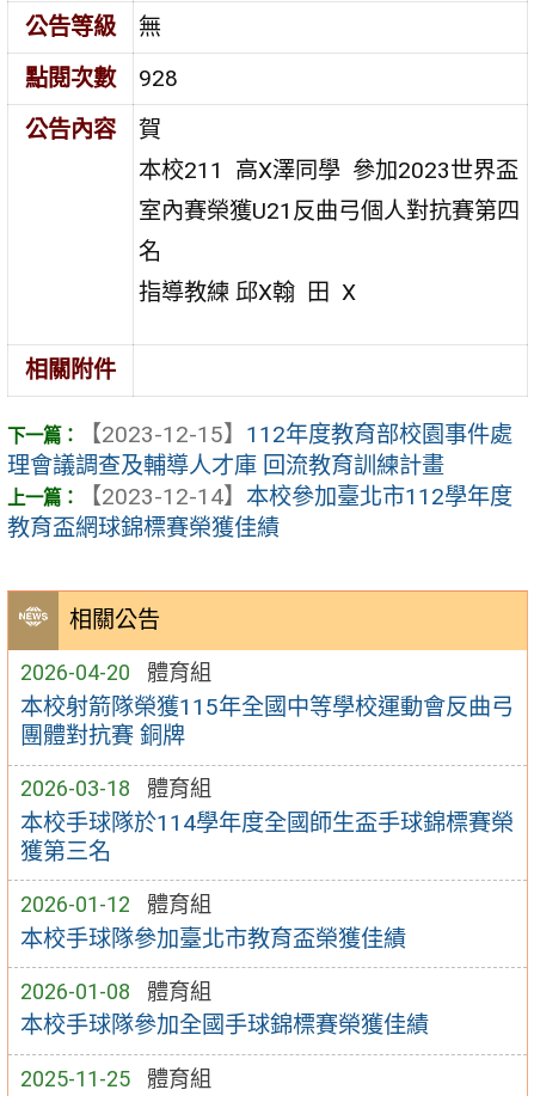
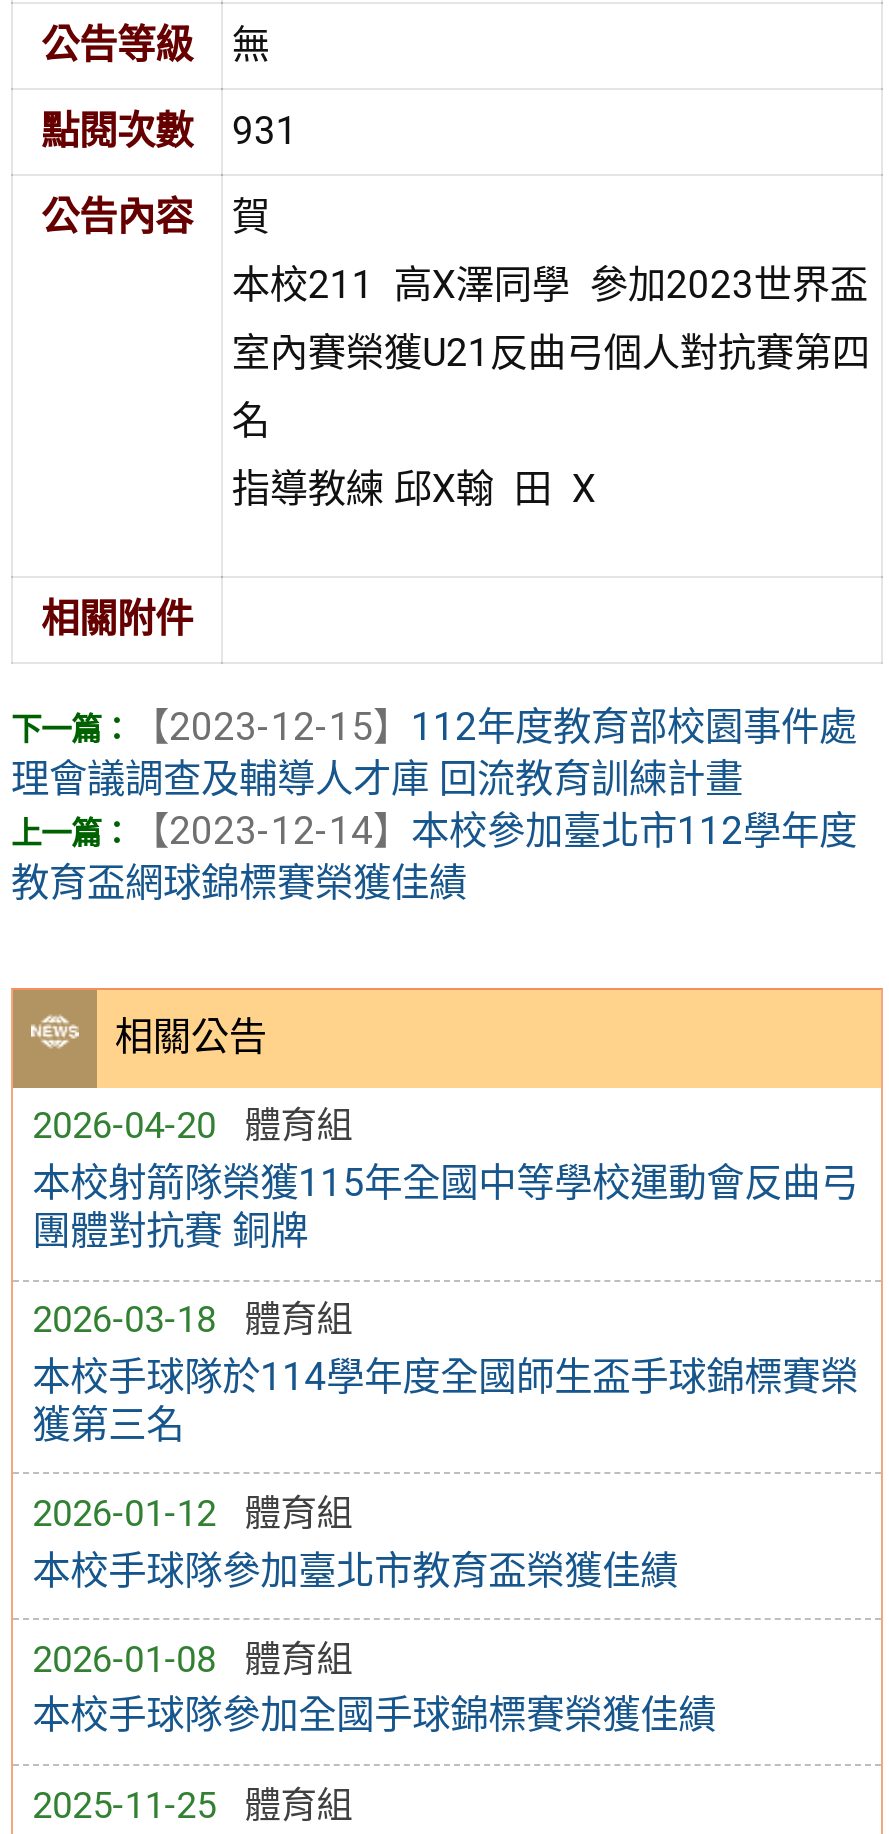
[25,65,178,92] 點閱次數 928 -> [41,108,298,154] 點閱次數 931

